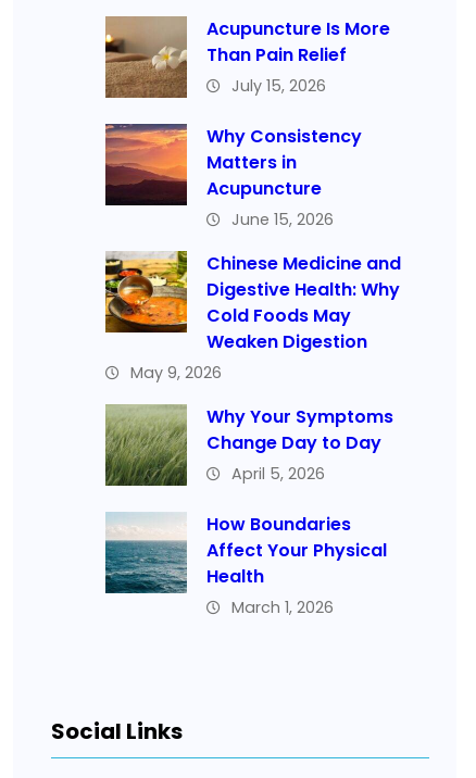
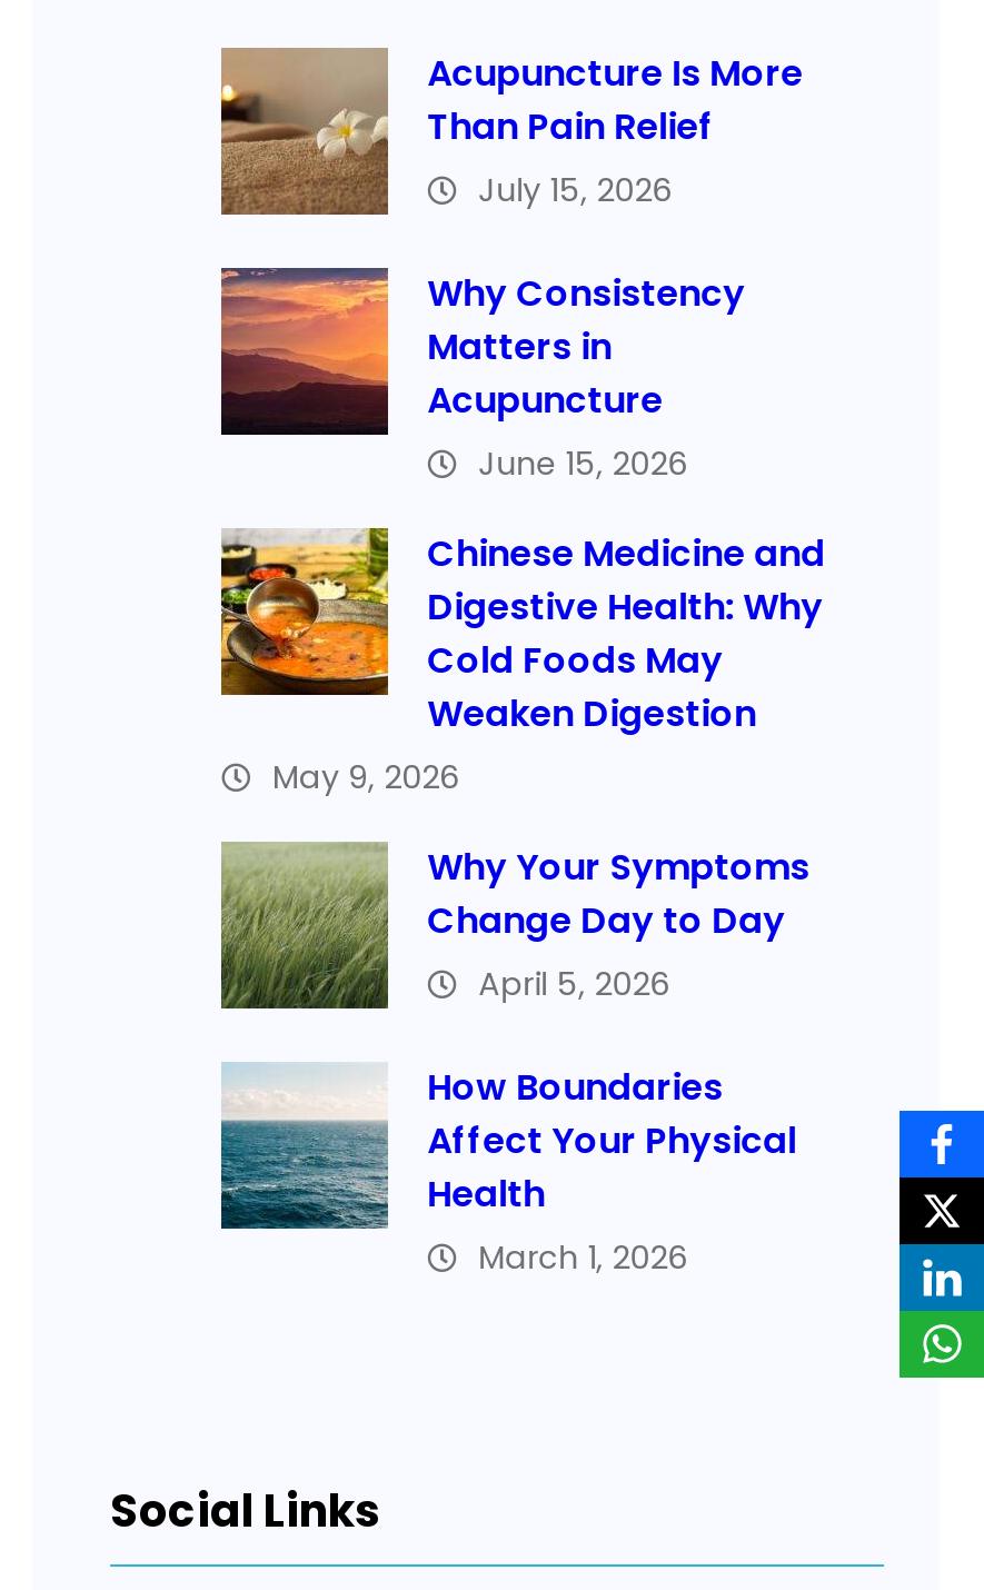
none -> [897,1109,977,1380] [image]

